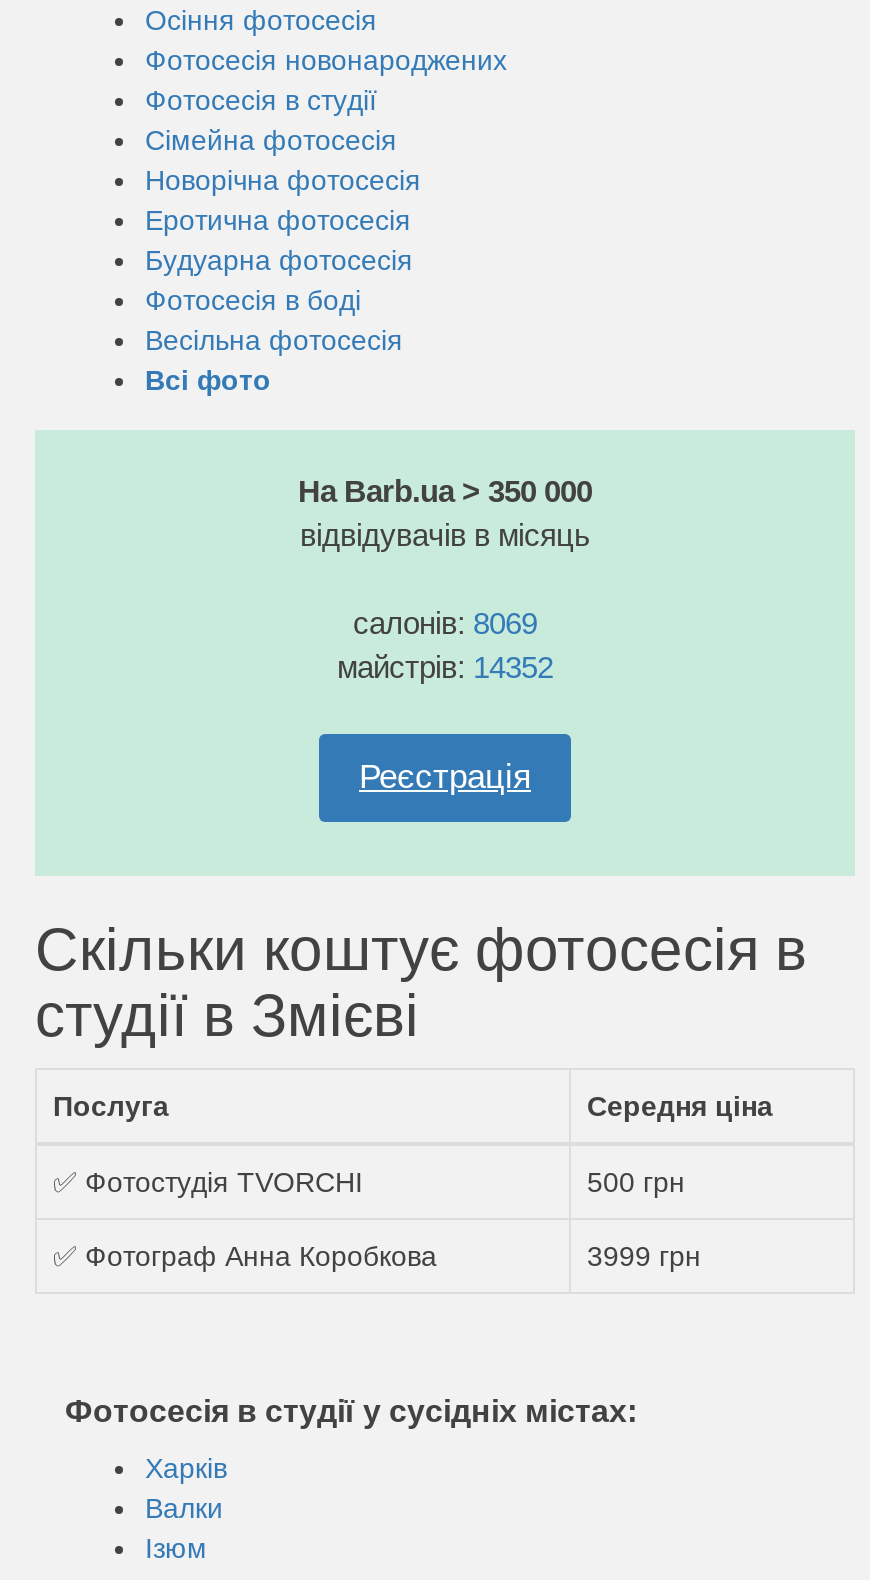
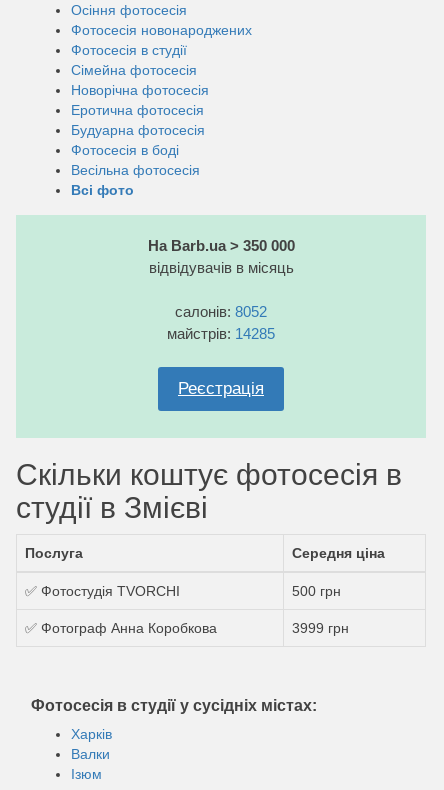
[353,606,537,640] салонів: 8069 -> [175,303,267,320] салонів: 8052
[337,650,553,684] майстрів: 14352 -> [167,325,275,342] майстрів: 14285

